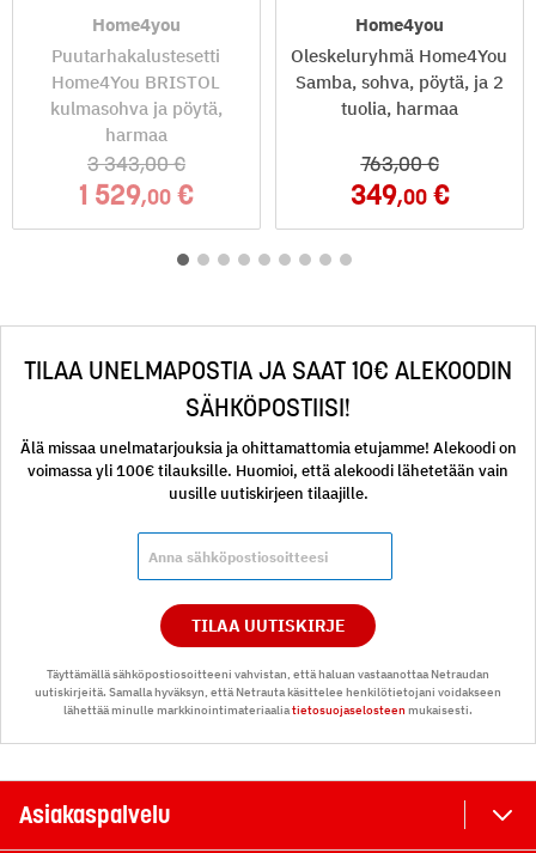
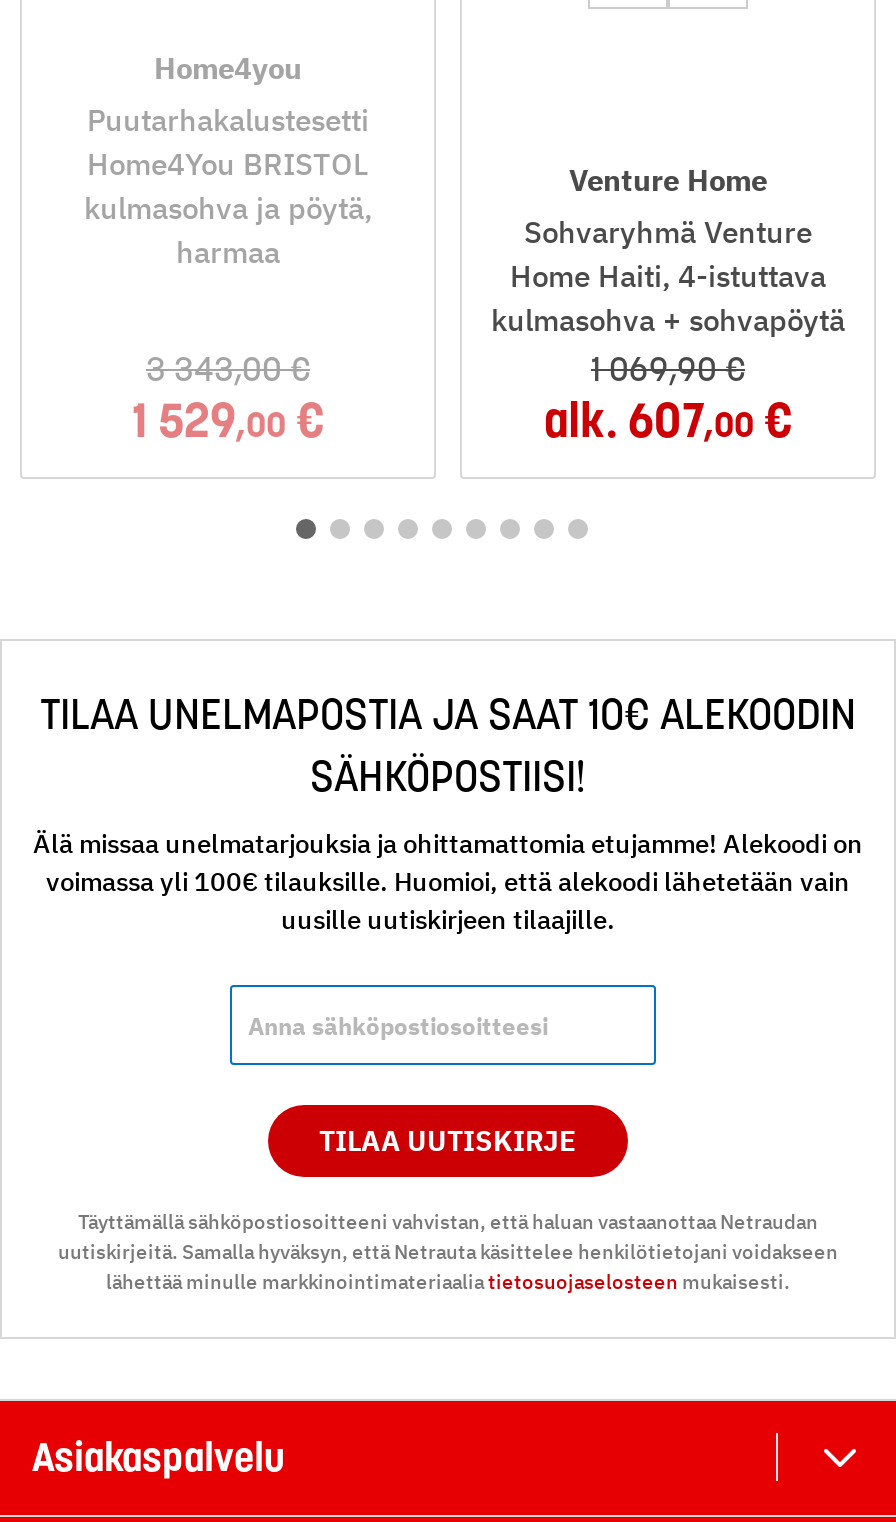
[291,13,508,213] Home4you | Oleskeluryhmä Home4You | Samba, sohva, pöytä, ja 2 | tuolia, harmaa | 763,00 | 349,00 -> [491,161,845,451] Venture Home | Sohvaryhmä Venture | Home Haiti, 4-istuttava | kulmasohva + sohvapöytä | 1 069,90 | alk. 607,00

